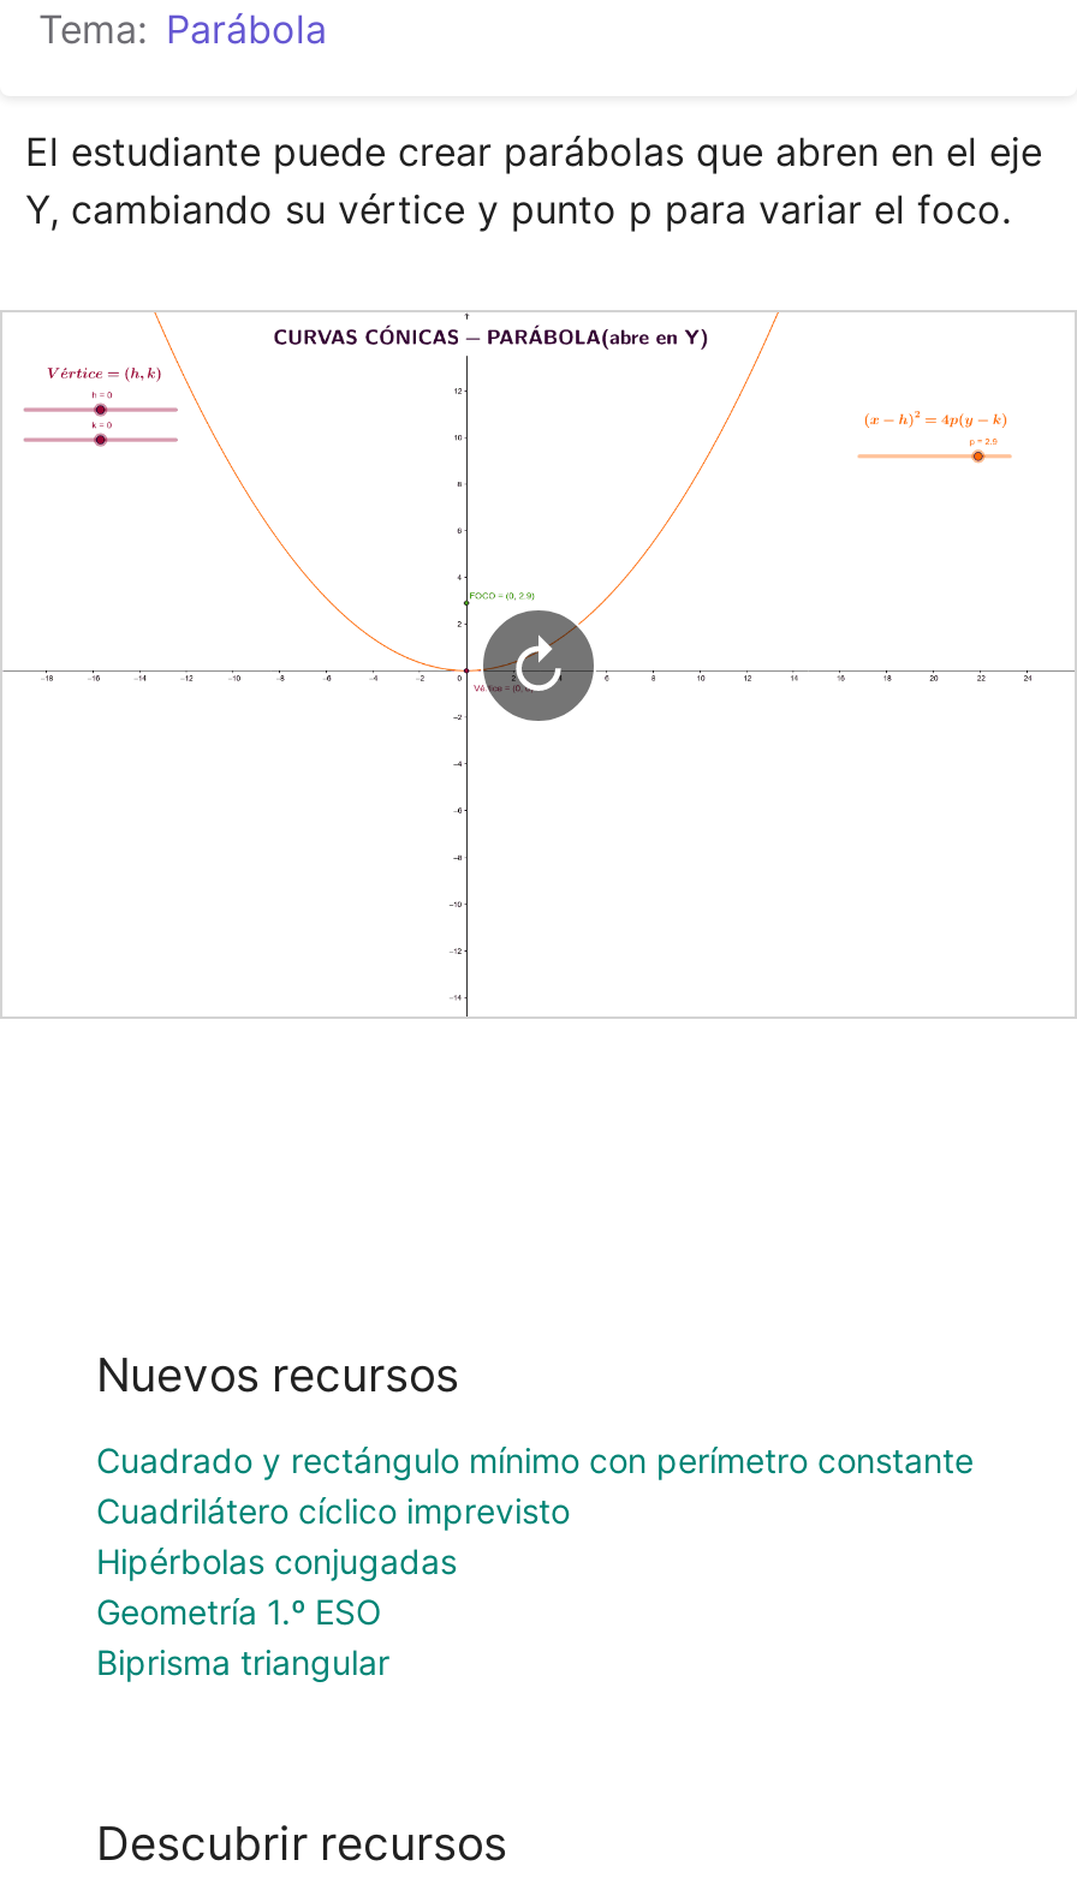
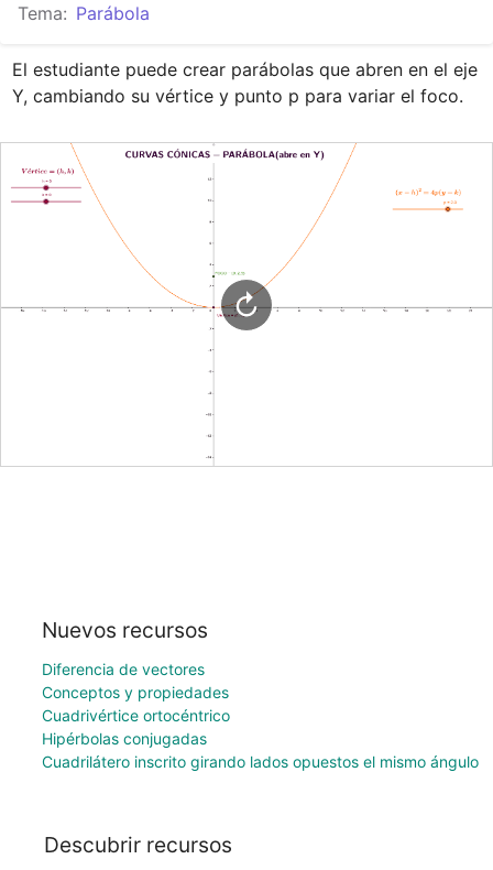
[96,1439,974,1530] Cuadrado y rectángulo mínimo con perímetro constante | Cuadrilátero cíclico imprevisto -> [41,659,229,724] Diferencia de vectores | Conceptos y propiedades | Cuadrivértice ortocéntrico
moved [96,1540,457,1581] -> [41,729,206,748]: Hipérbolas conjugadas
[96,1590,389,1682] Geometría 1.º ESO | Biprisma triangular -> [41,752,478,771] Cuadrilátero inscrito girando lados opuestos el mismo ángulo

